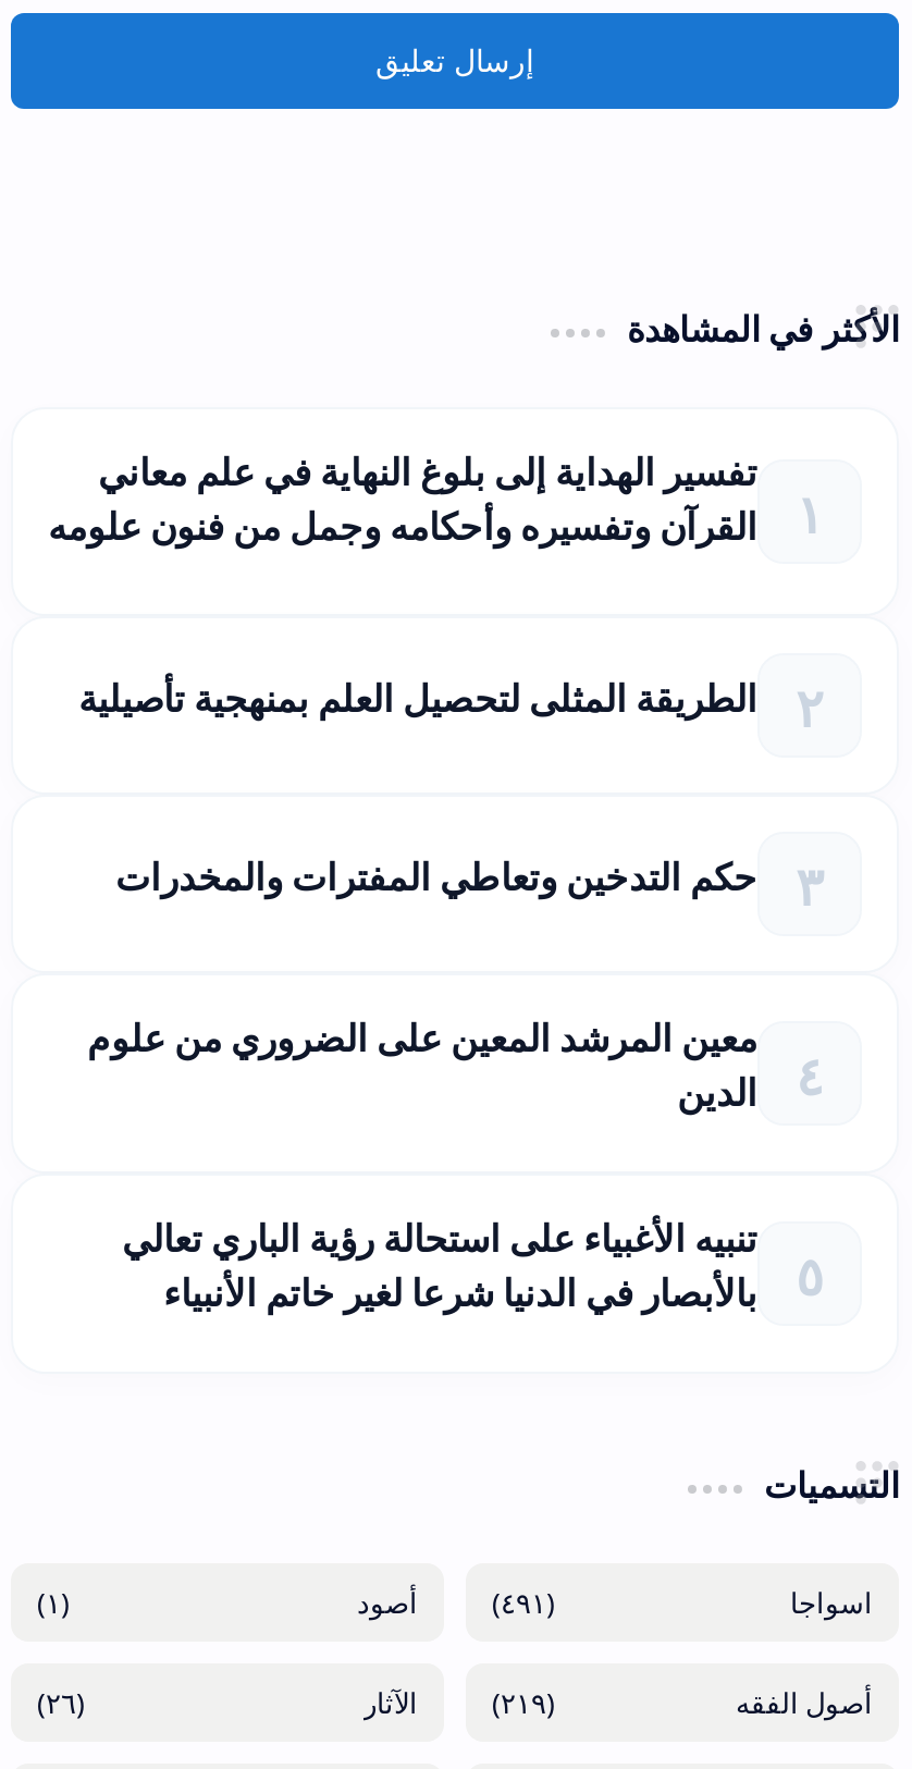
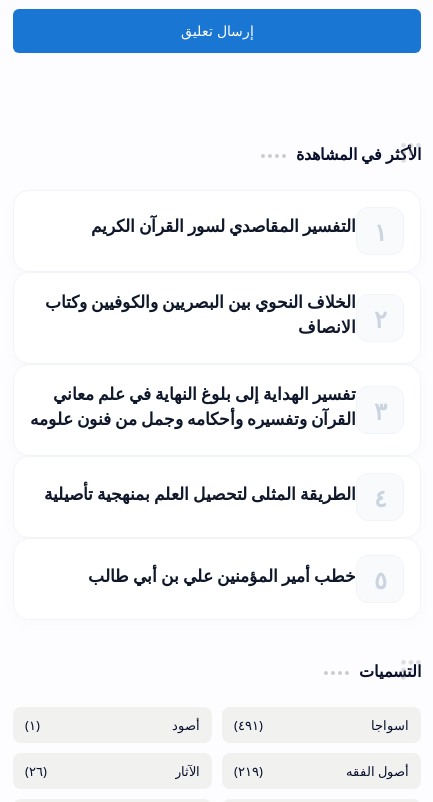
none -> [45,214,356,338] التفسير المقاصدي لسور القرآن الكريم | الخلاف النحوي بين البصريين والكوفيين وكتاب | الانصاف
moved [48,446,757,551] -> [30,382,356,430]: تفسير الهداية إلى بلوغ النهاية في علم معاني | القرآن وتفسيره وأحكامه وجمل من فنون علومه
moved [78,671,757,722] -> [44,482,356,505]: الطريقة المثلى لتحصيل العلم بمنهجية تأصيلية
[87,850,757,1317] حكم التدخين وتعاطي المفترات والمخدرات | معين المرشد المعين على الضروري من علوم | الدين | تنبيه الأغبياء على استحالة رؤية الباري تعالي | بالأبصار في الدنيا شرعا لغير خاتم الأنبياء -> [88,564,356,587] خطب أمير المؤمنين علي بن أبي طالب

